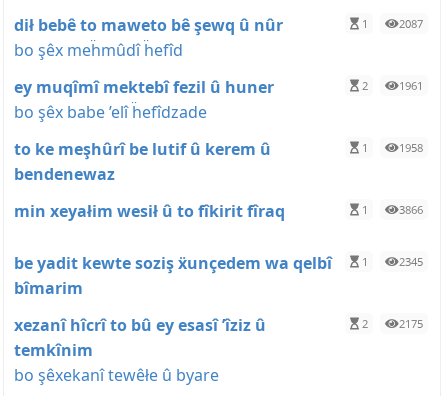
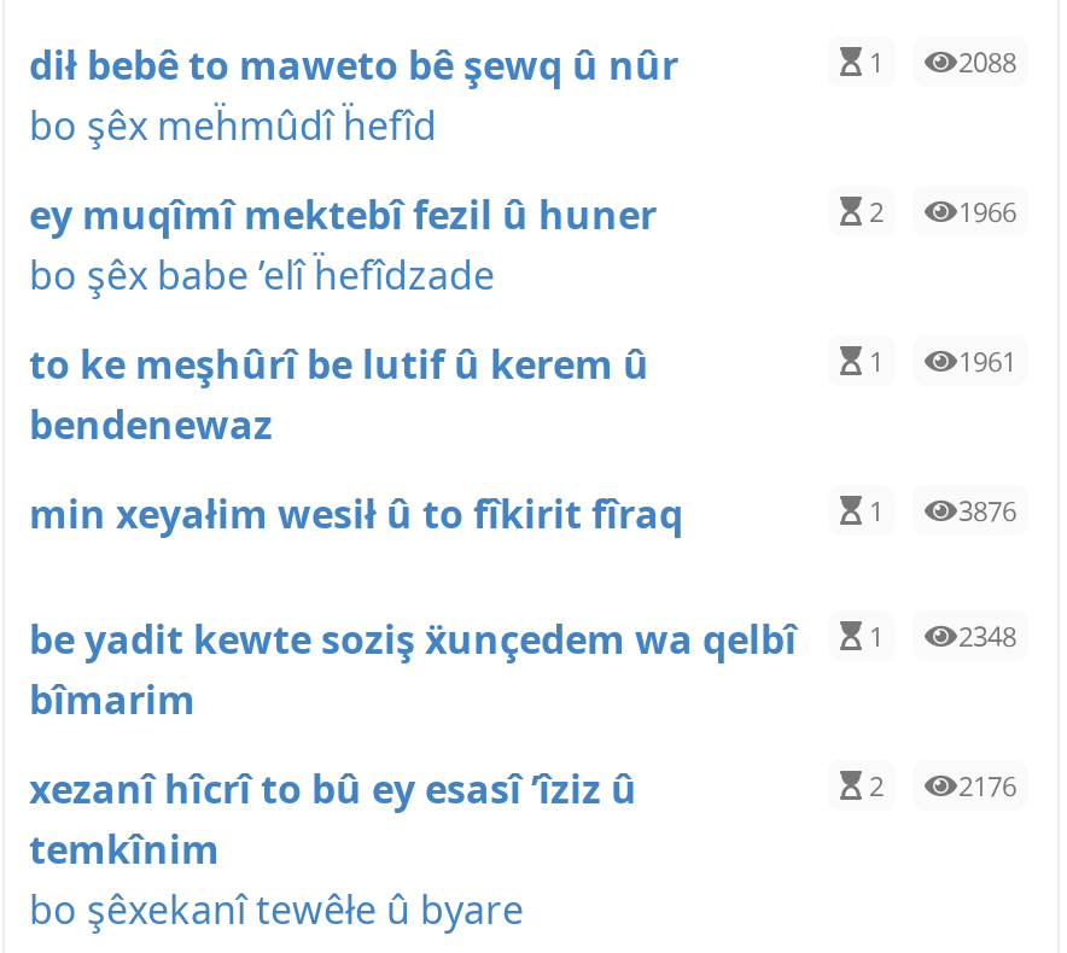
[359,14,423,33] 1 2087 -> [862,39,1016,84] 1 2088
[359,76,423,95] 2 1961 -> [862,188,1016,234] 2 1966
[359,138,423,157] 1 1958 -> [862,338,1016,384] 1 1961
[359,200,423,219] 1 3866 -> [862,487,1016,533] 1 3876
[14,251,423,276] be yadit kewte soziş ẍunçedem wa qelbî 1 2345 -> [29,610,1016,671] be yadit kewte soziş ẍunçedem wa qelbî 1 2348
[359,314,423,333] 2 2175 -> [862,762,1016,808] 2 2176

